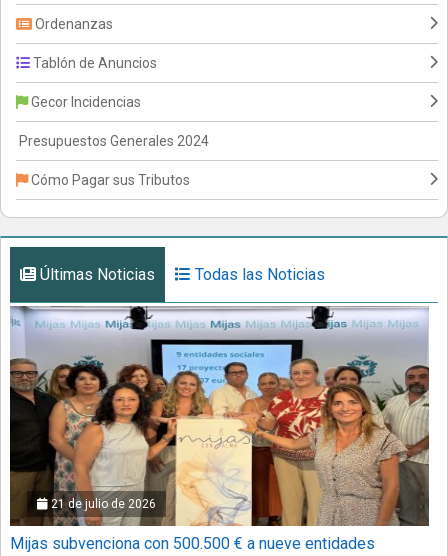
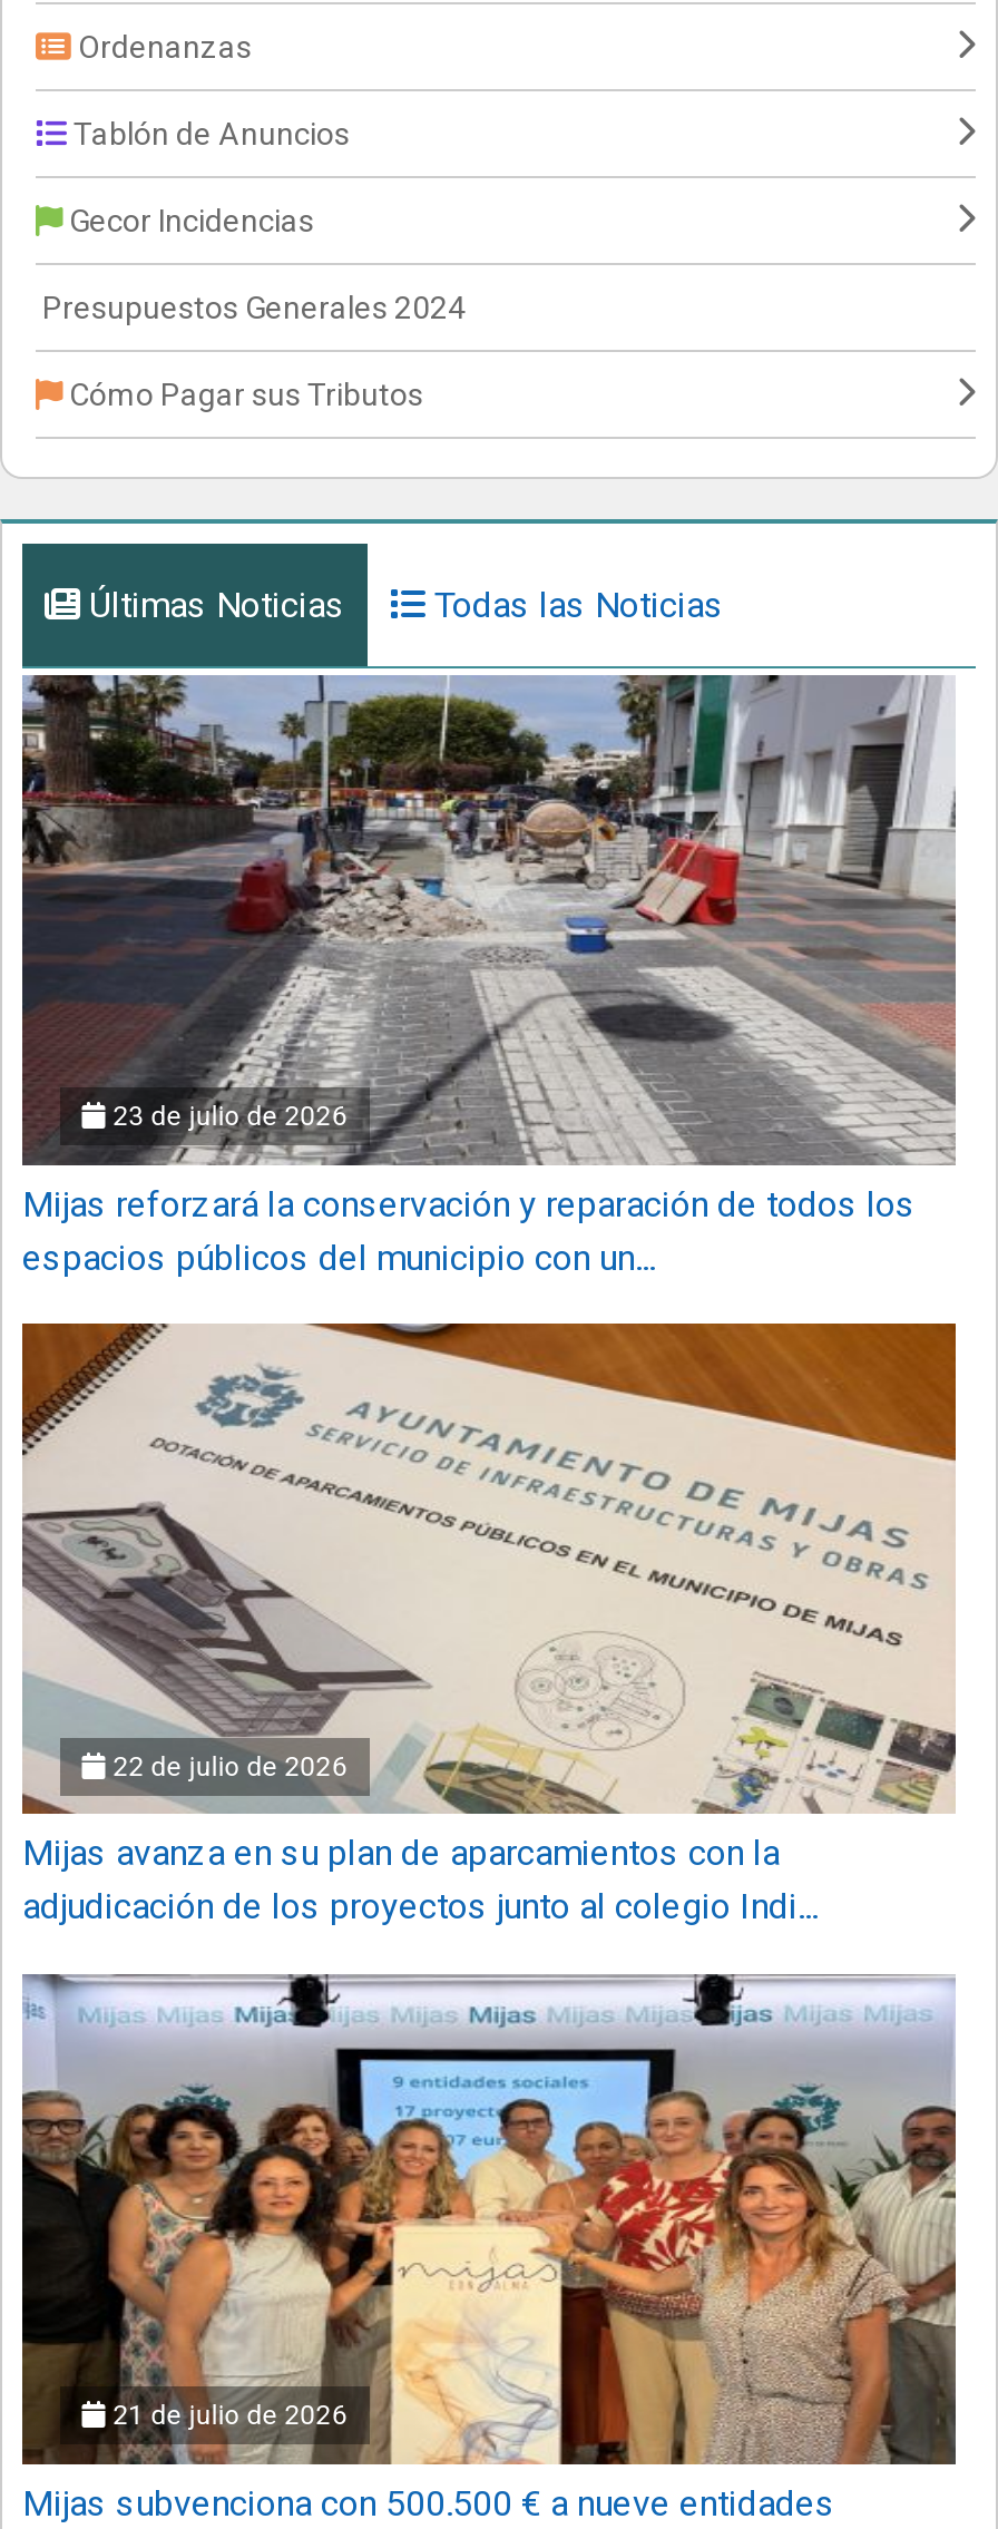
none -> [20,675,956,1280] [image] | 23 de julio de 2026 | Mijas reforzará la conservación y reparación de todos los | espacios públicos del municipio con un...
none -> [20,1321,958,1928] [image] | 22 de julio de 2026 | Mijas avanza en su plan de aparcamientos con la | adjudicación de los proyectos junto al colegio Indi...

